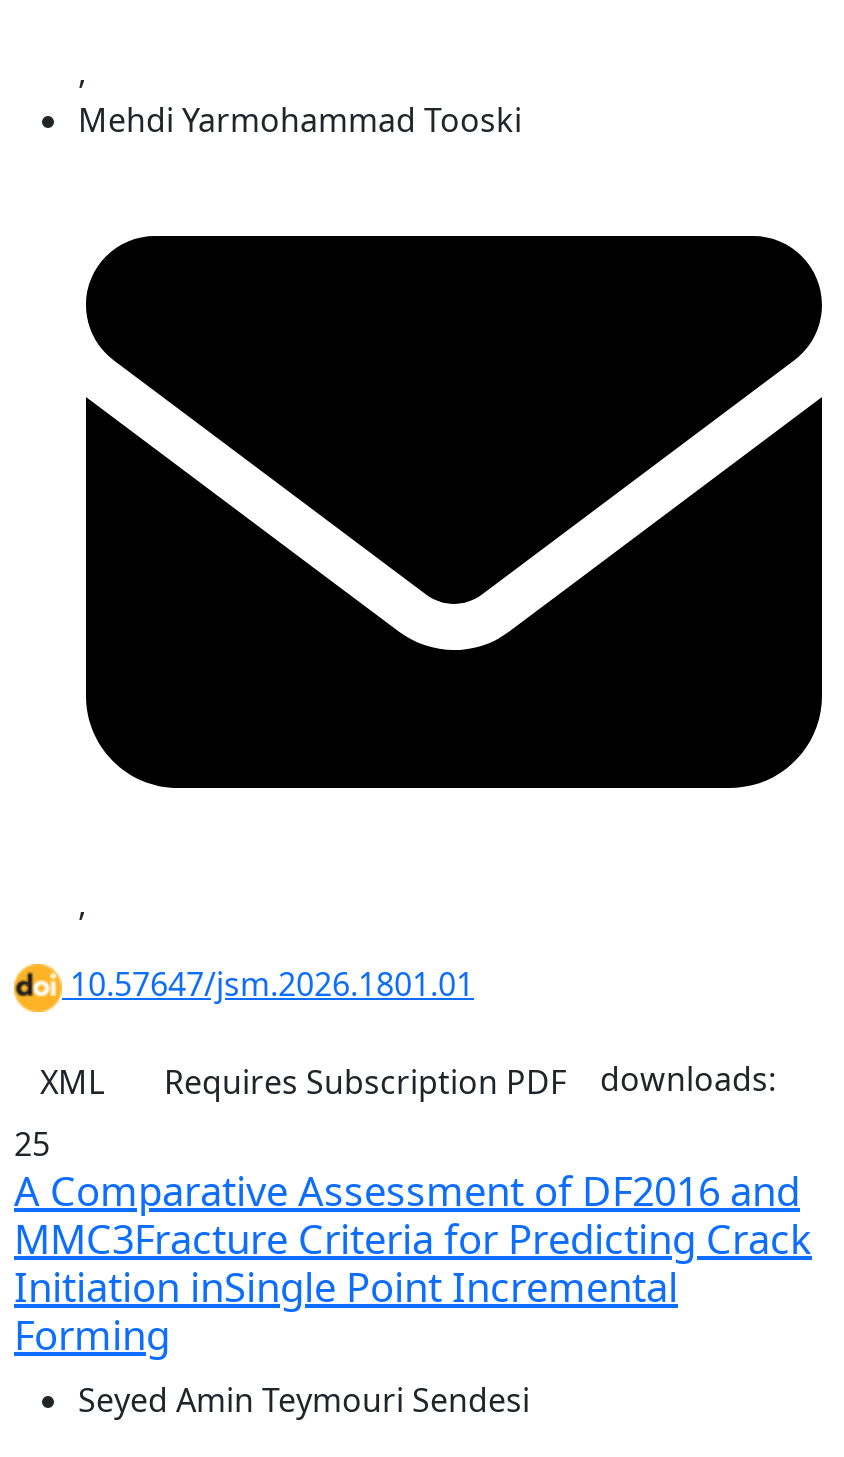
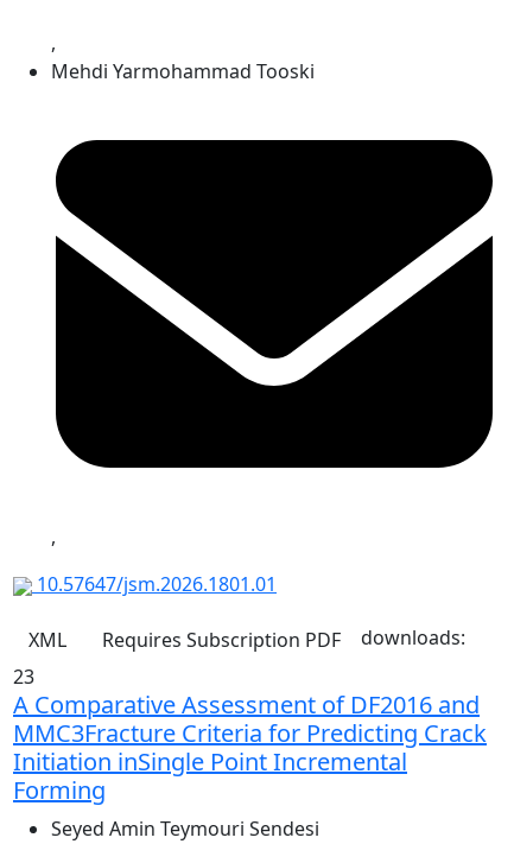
[14,1121,50,1165] 25 -> [13,664,34,690] 23

